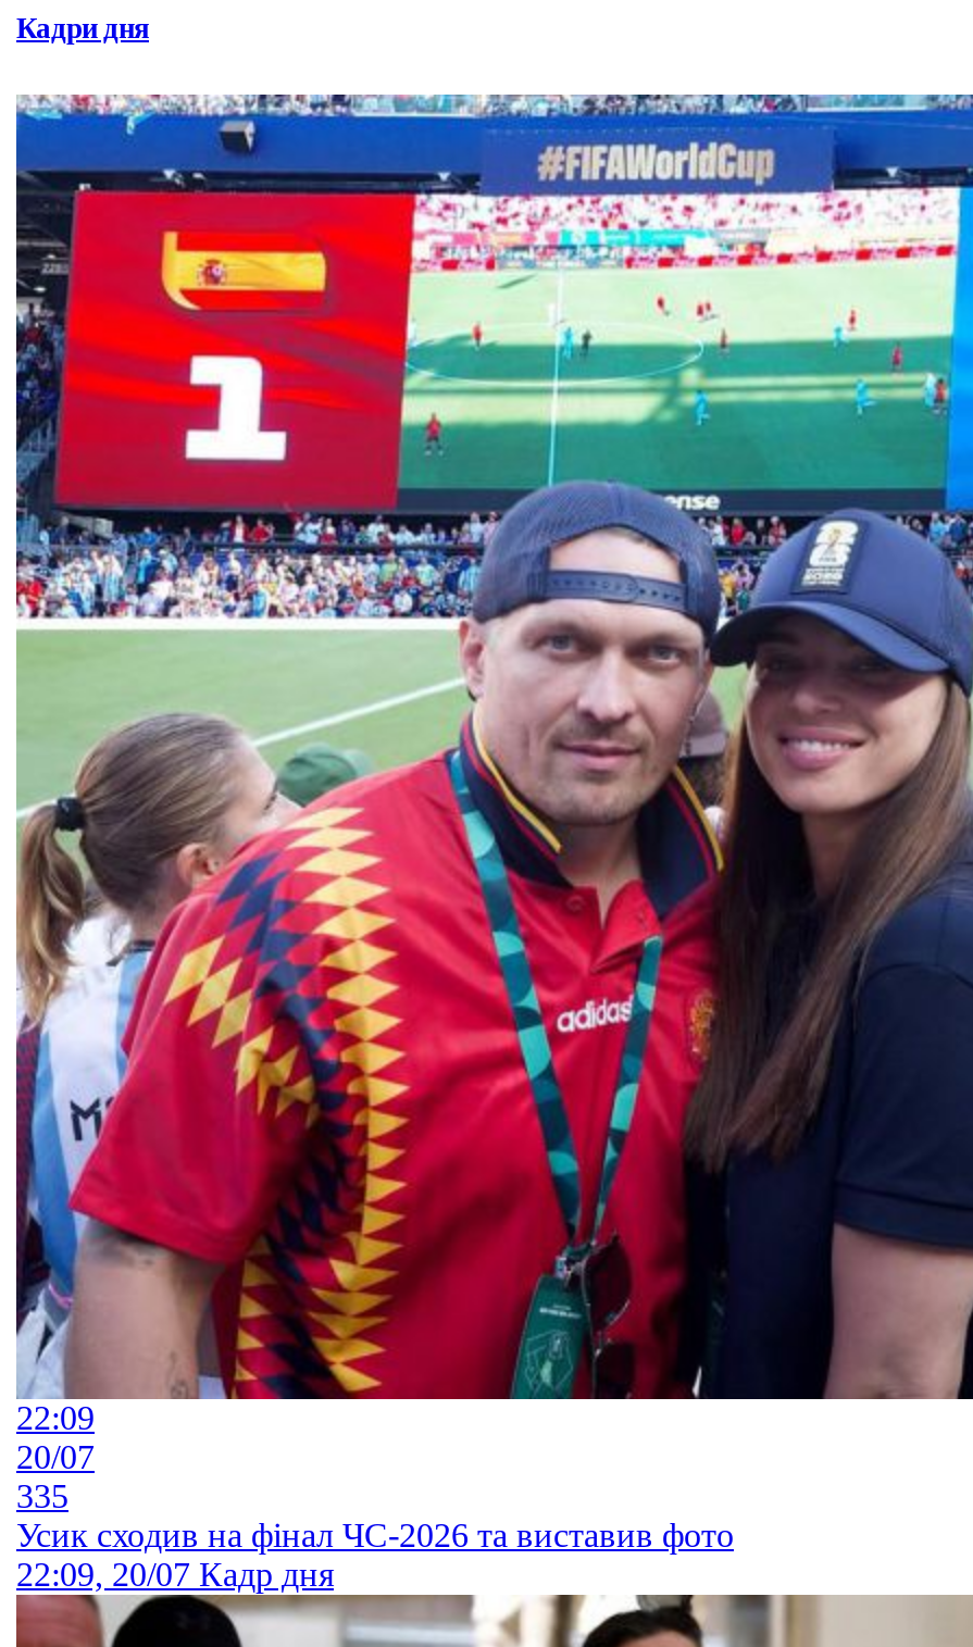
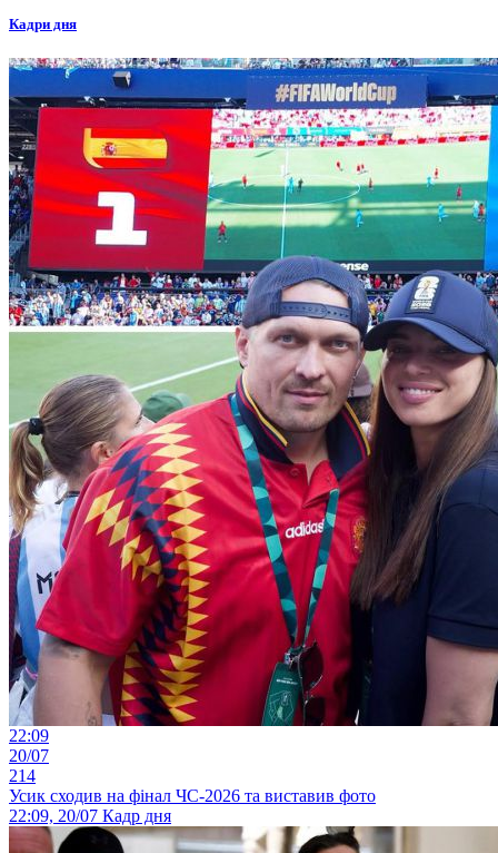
[16,1478,68,1515] 335 -> [9,766,36,785] 214

